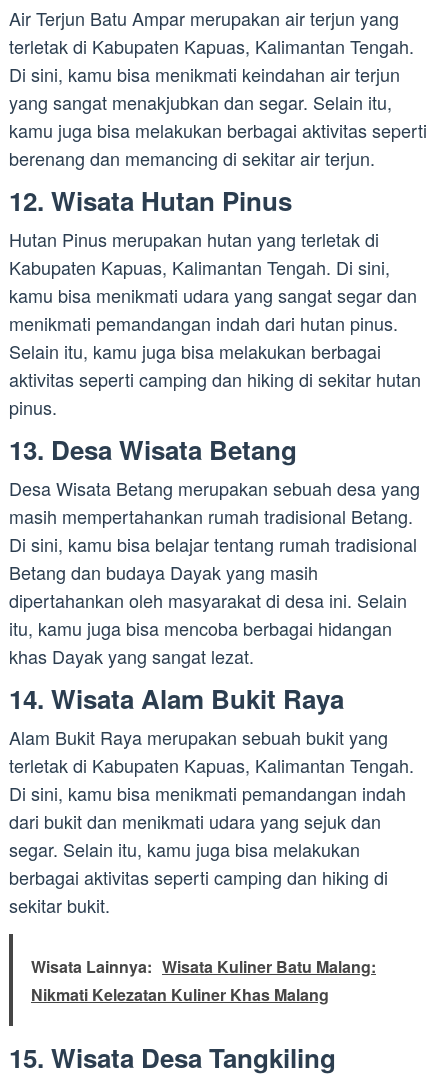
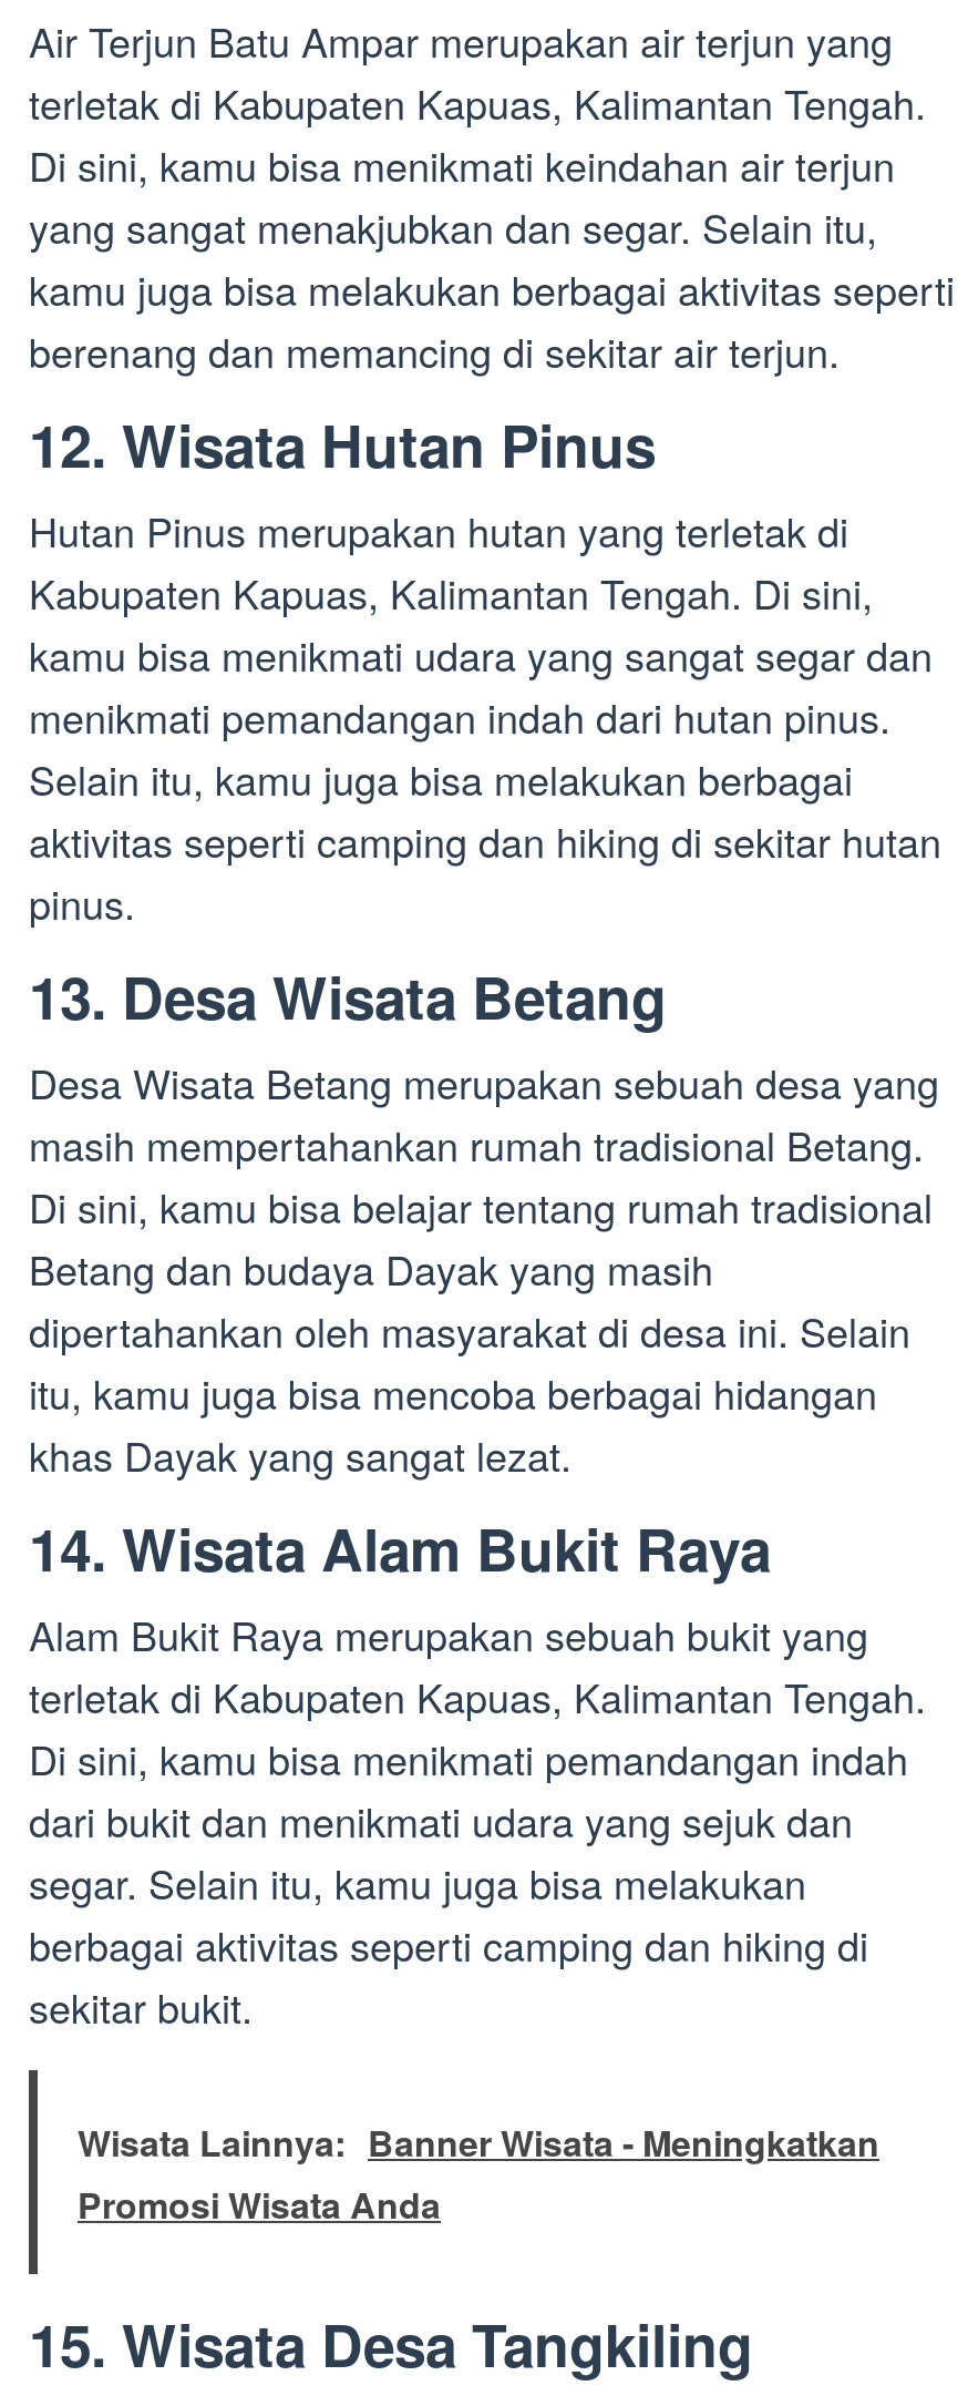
[31,955,376,1006] Wisata Lainnya: Wisata Kuliner Batu Malang: | Nikmati Kelezatan Kuliner Khas Malang -> [78,2117,879,2230] Wisata Lainnya: Banner Wisata - Meningkatkan | Promosi Wisata Anda

